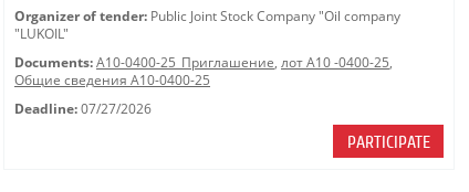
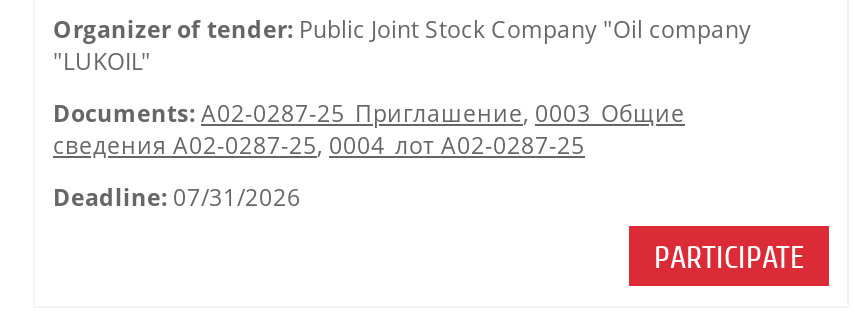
[14,54,393,88] Documents: A10-0400-25_Приглашение, лот А10 -0400-25, | Общие сведения А10-0400-25 -> [53,98,685,160] Documents: A02-0287-25_Приглашение, 0003_Общие | сведения А02-0287-25, 0004_лот А02-0287-25
[14,100,152,117] Deadline: 07/27/2026 -> [53,182,301,212] Deadline: 07/31/2026

